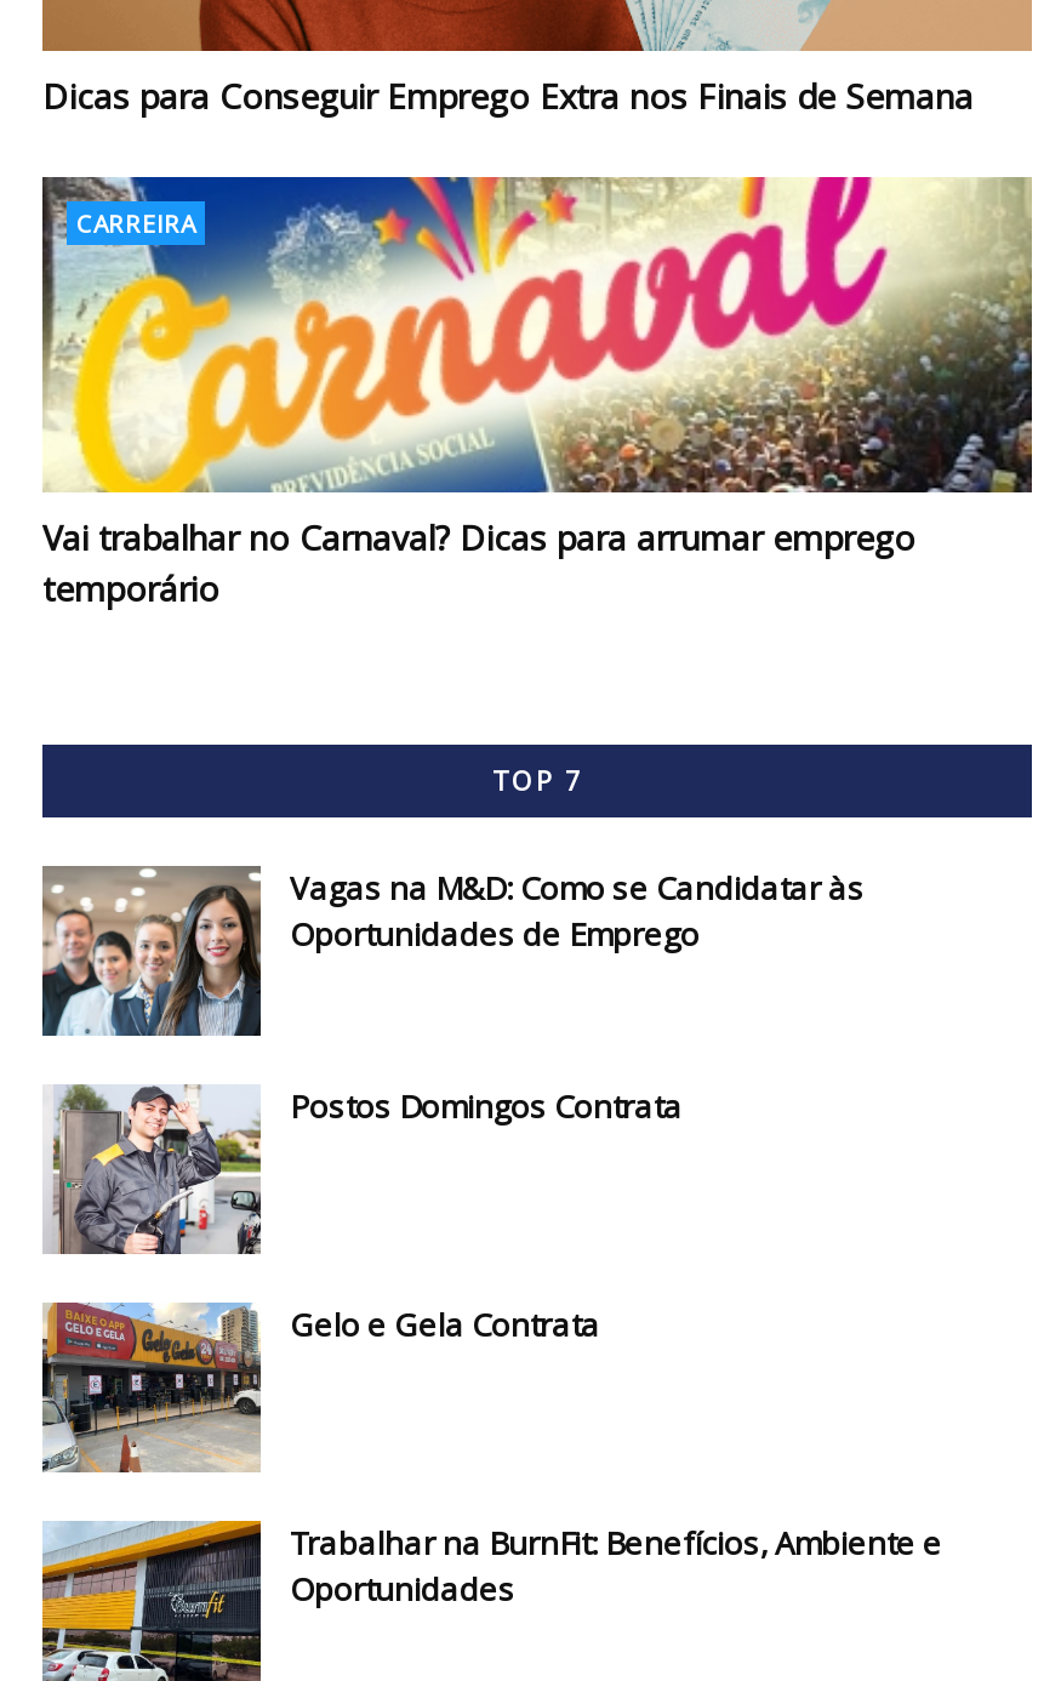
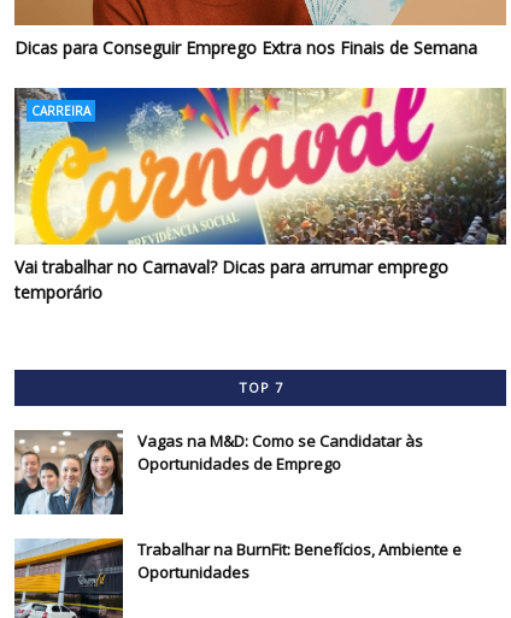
[42,1083,683,1257] [image] | Postos Domingos Contrata -> none
[42,1301,600,1475] [image] | Gelo e Gela Contrata -> none

